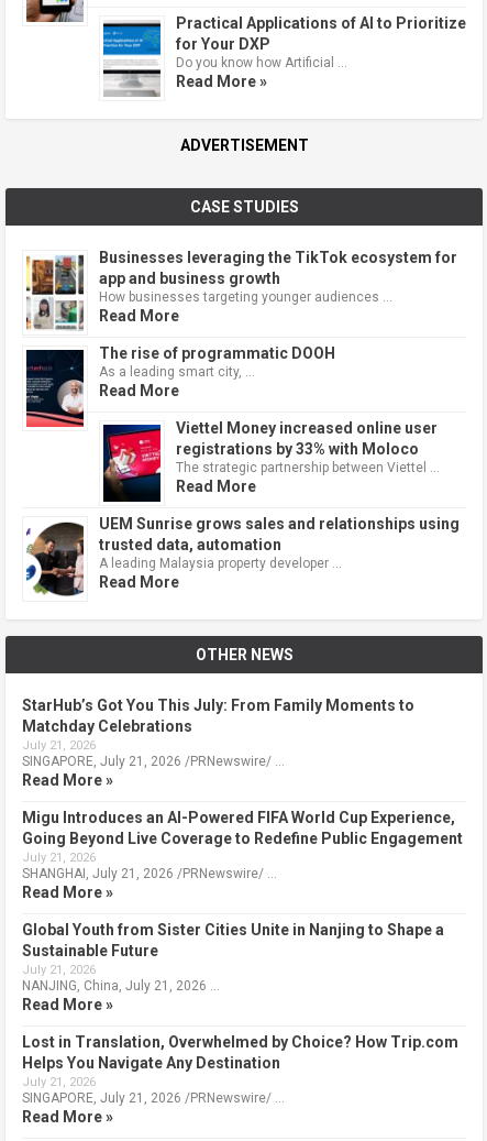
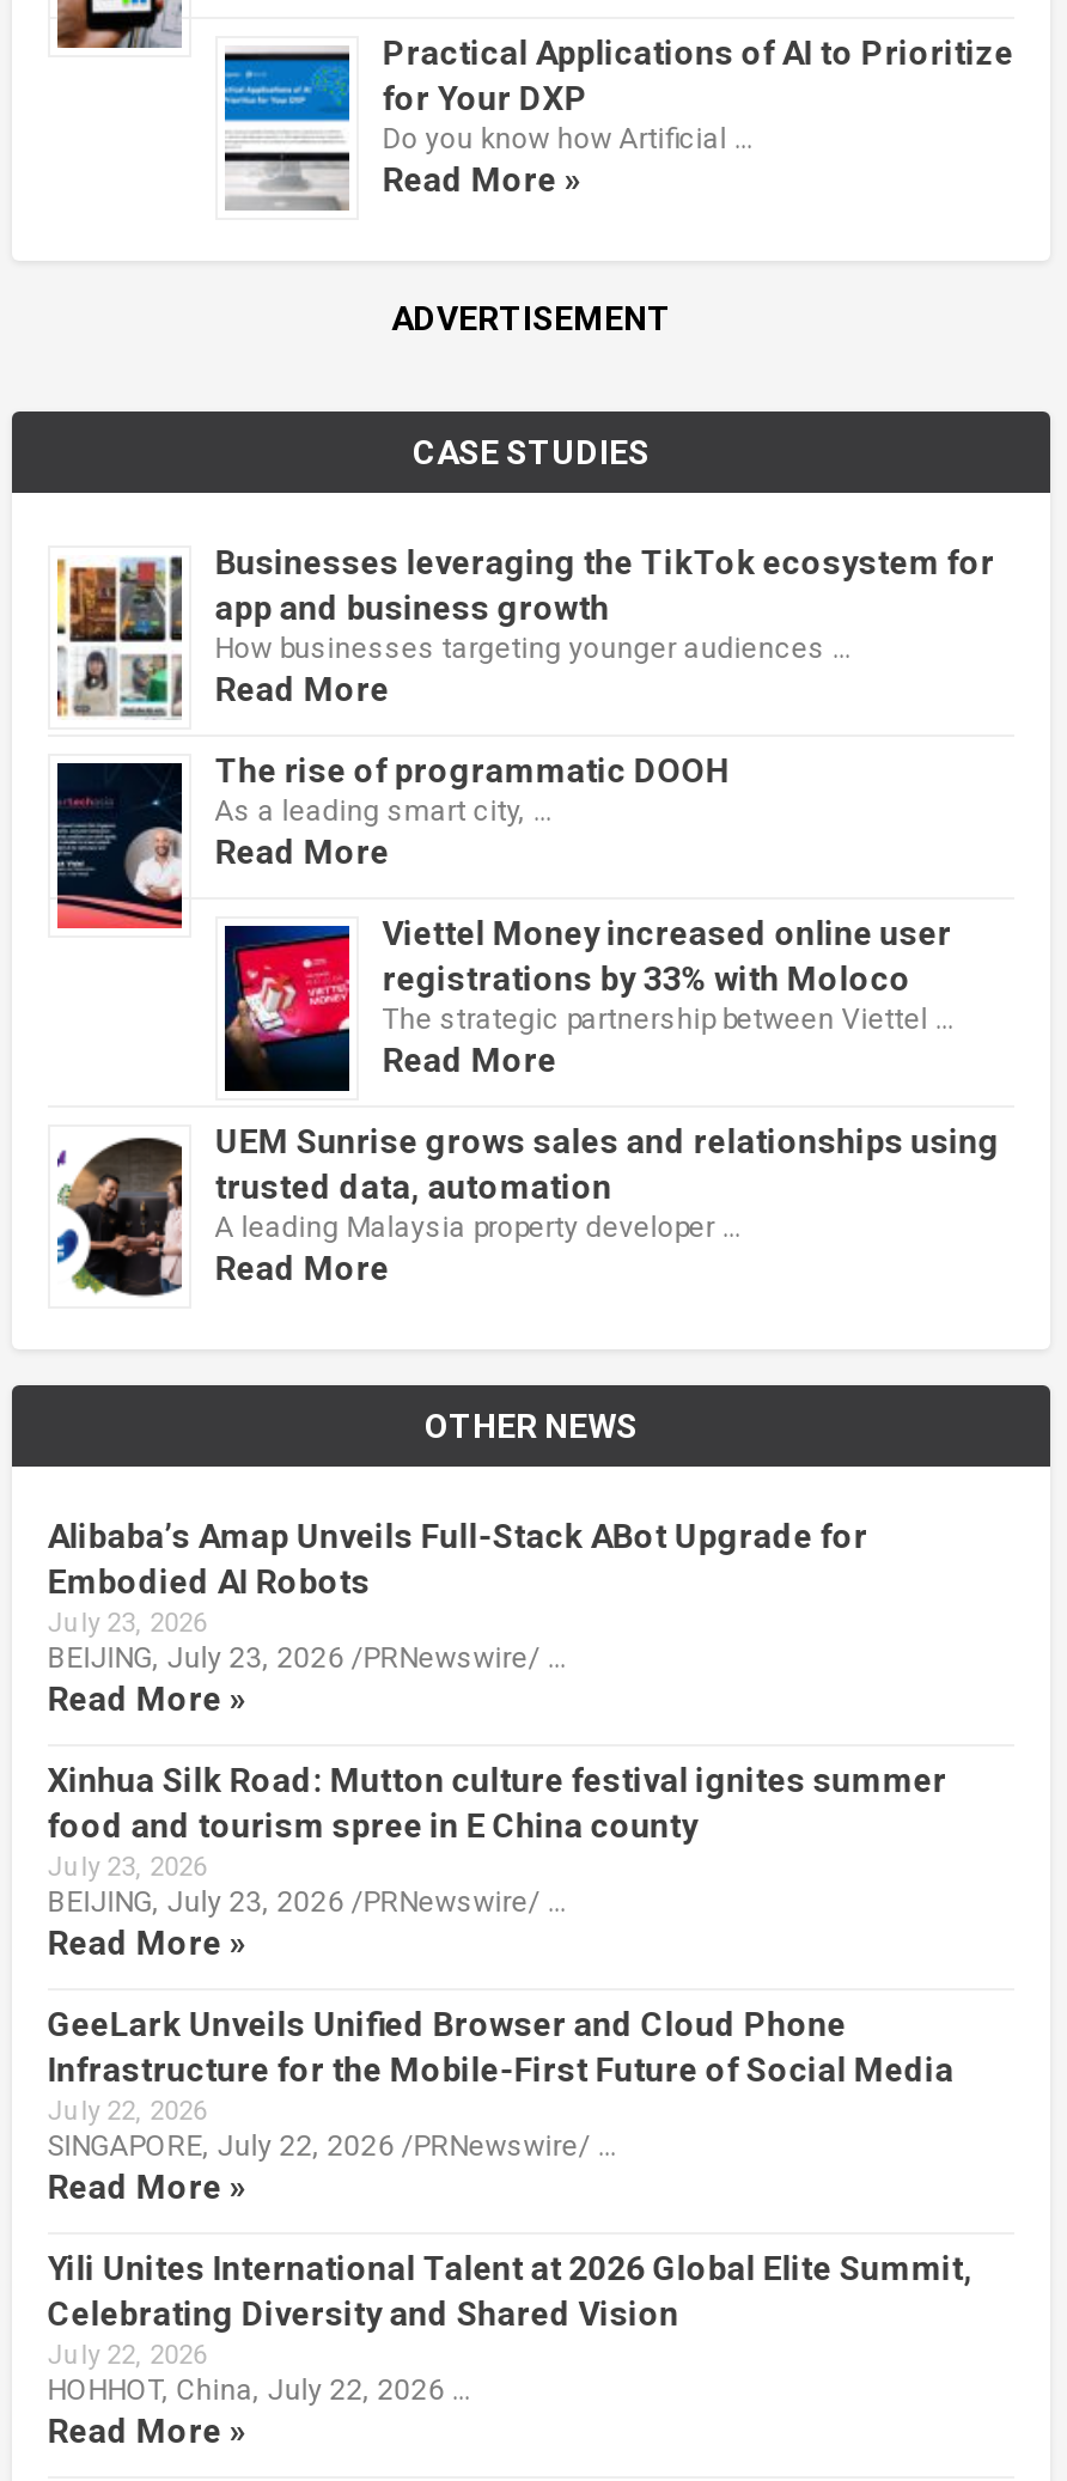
[22,697,414,770] StarHub’s Got You This July: From Family Moments to | Matchday Celebrations | July 21, 2026 | SINGAPORE, July 21, 2026 /PRNewswire/ … -> [47,1515,868,1673] Alibaba’s Amap Unveils Full-Stack ABot Upgrade for | Embodied AI Robots | July 23, 2026 | BEIJING, July 23, 2026 /PRNewswire/ …
[22,809,462,882] Migu Introduces an AI-Powered FIFA World Cup Experience, | Going Beyond Live Coverage to Redefine Public Engagement | July 21, 2026 | SHANGHAI, July 21, 2026 /PRNewswire/ … -> [47,1759,947,1917] Xinhua Silk Road: Mutton culture festival ignites summer | food and tourism spree in E China county | July 23, 2026 | BEIJING, July 23, 2026 /PRNewswire/ …
[22,921,444,994] Global Youth from Sister Cities Unite in Nanjing to Shape a | Sustainable Future | July 21, 2026 | NANJING, China, July 21, 2026 … -> [47,2003,954,2161] GeeLark Unveils Unified Browser and Cloud Phone | Infrastructure for the Mobile-First Future of Social Media | July 22, 2026 | SINGAPORE, July 22, 2026 /PRNewswire/ …
[22,1034,458,1106] Lost in Translation, Overwhelmed by Choice? How Trip.com | Helps You Navigate Any Destination | July 21, 2026 | SINGAPORE, July 21, 2026 /PRNewswire/ … -> [47,2247,973,2405] Yili Unites International Talent at 2026 Global Elite Summit, | Celebrating Diversity and Shared Vision | July 22, 2026 | HOHHOT, China, July 22, 2026 …

